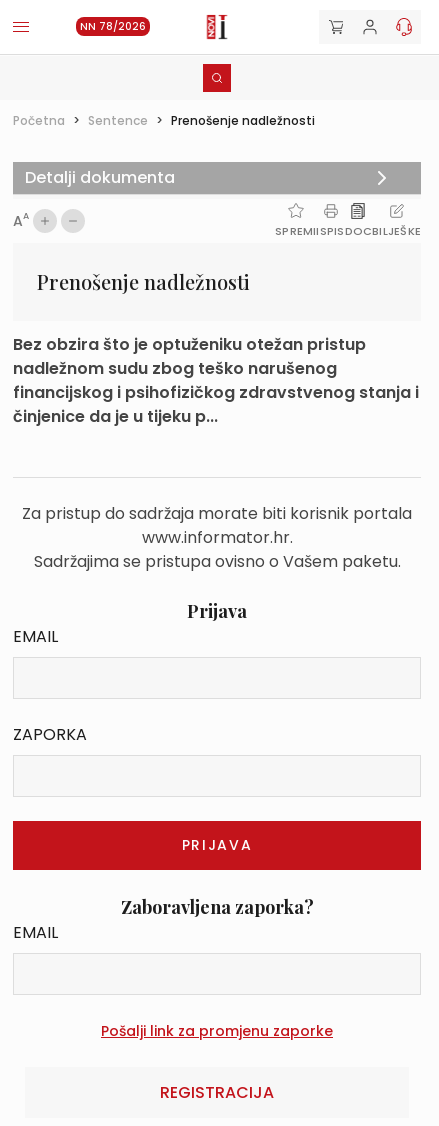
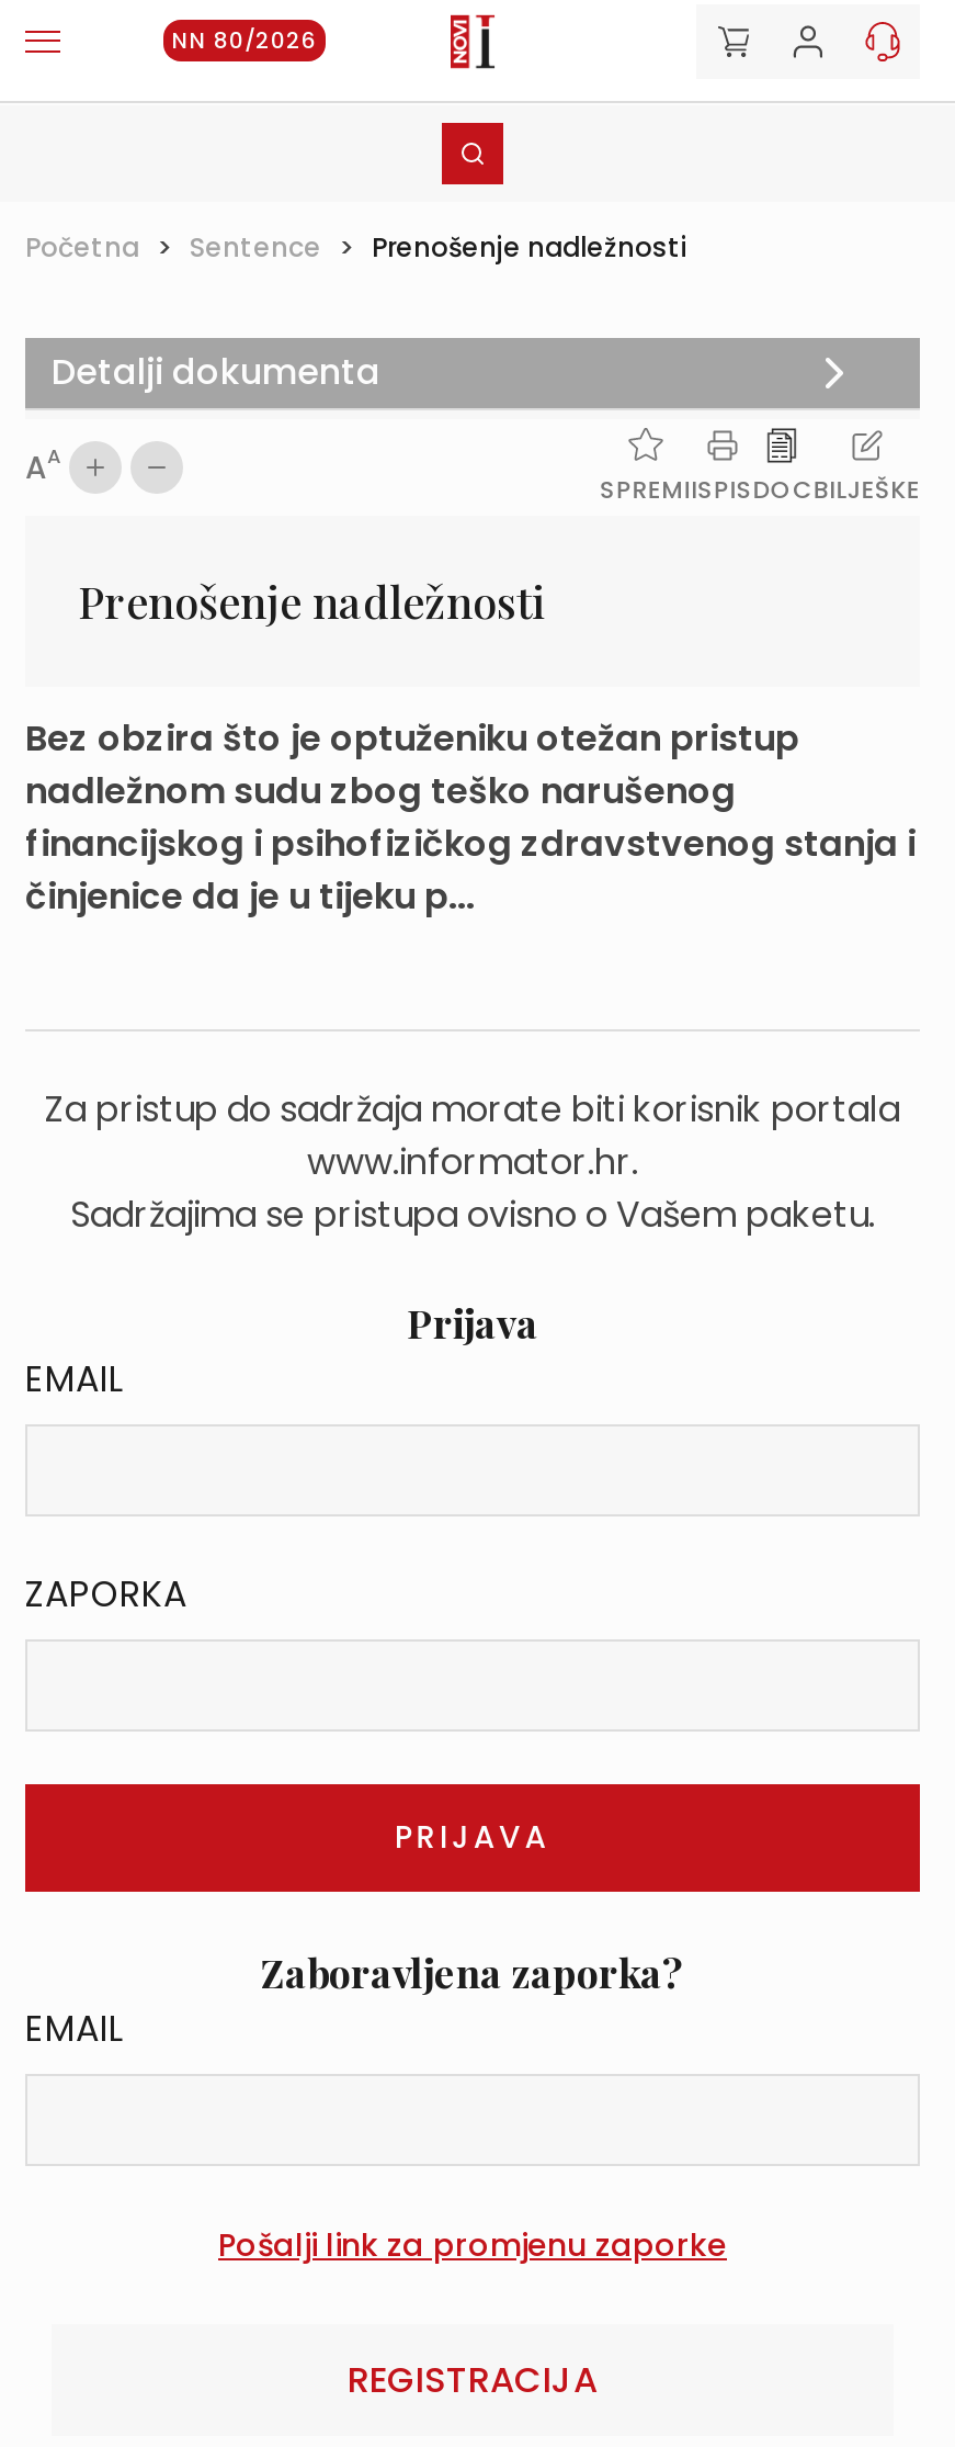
[80,19,146,34] NN 78/2026 -> [172,24,317,57] NN 80/2026

